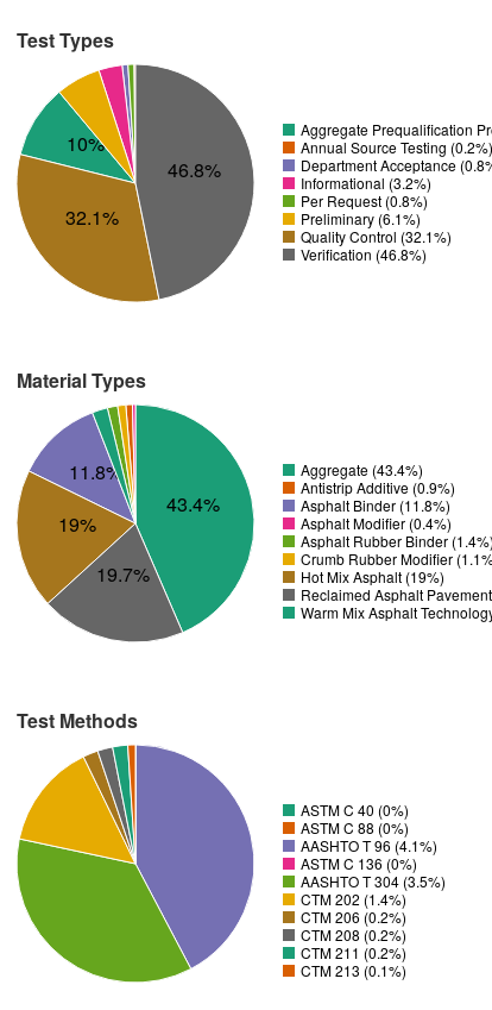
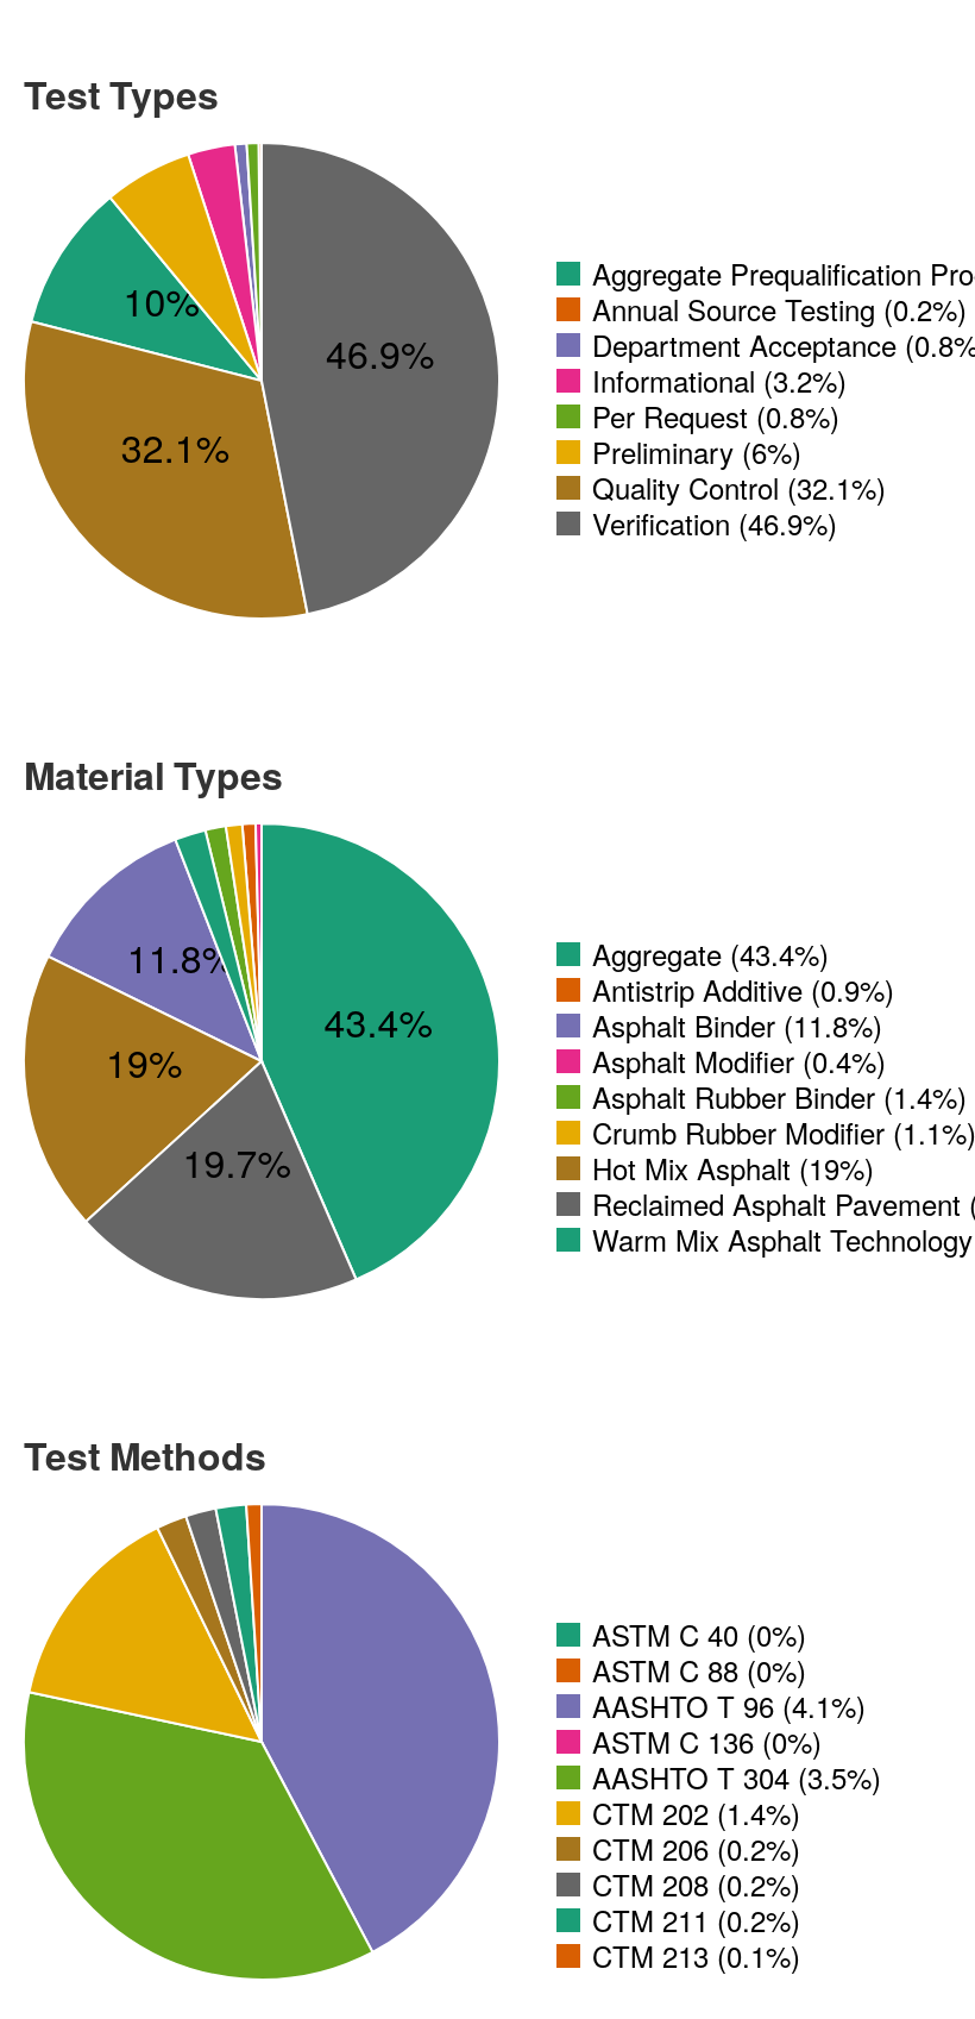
[168,156,221,183] 46.8% -> [326,325,434,380] 46.9%
[301,208,421,228] Preliminary (6.1%) -> [592,431,801,472] Preliminary (6%)
[301,244,427,264] Verification (46.8%) -> [592,502,837,544] Verification (46.9%)

